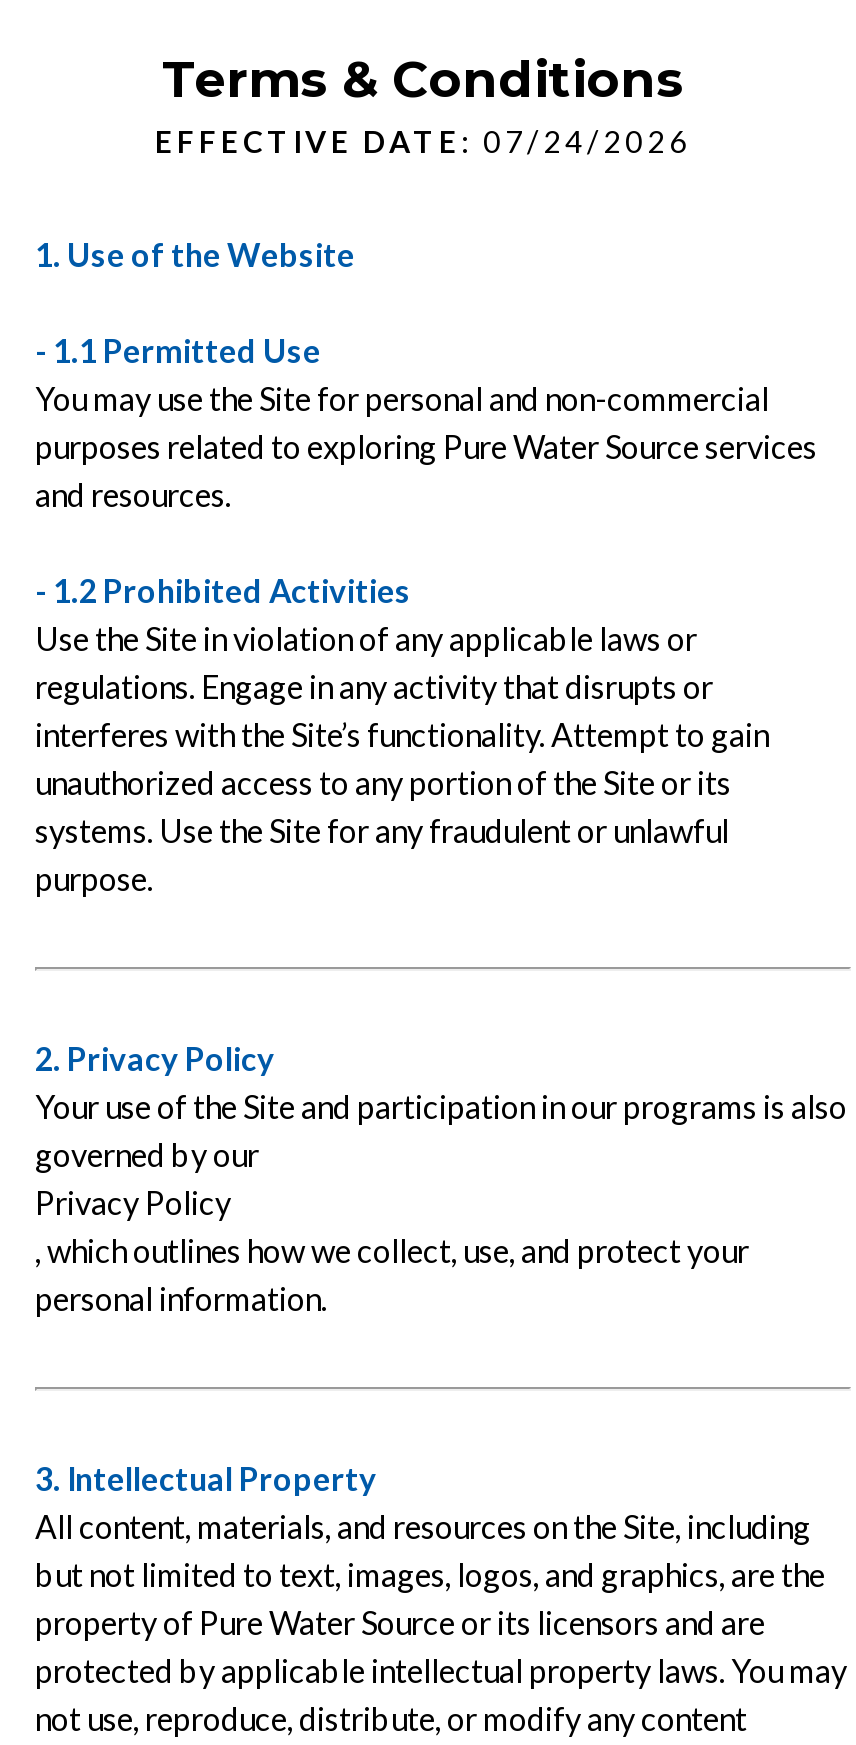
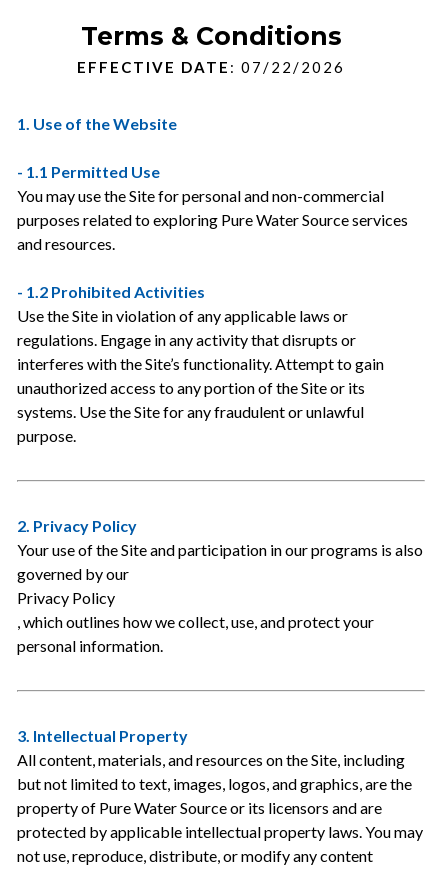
[155,123,691,159] EFFECTIVE DATE: 07/24/2026 -> [77,58,345,76] EFFECTIVE DATE: 07/22/2026

